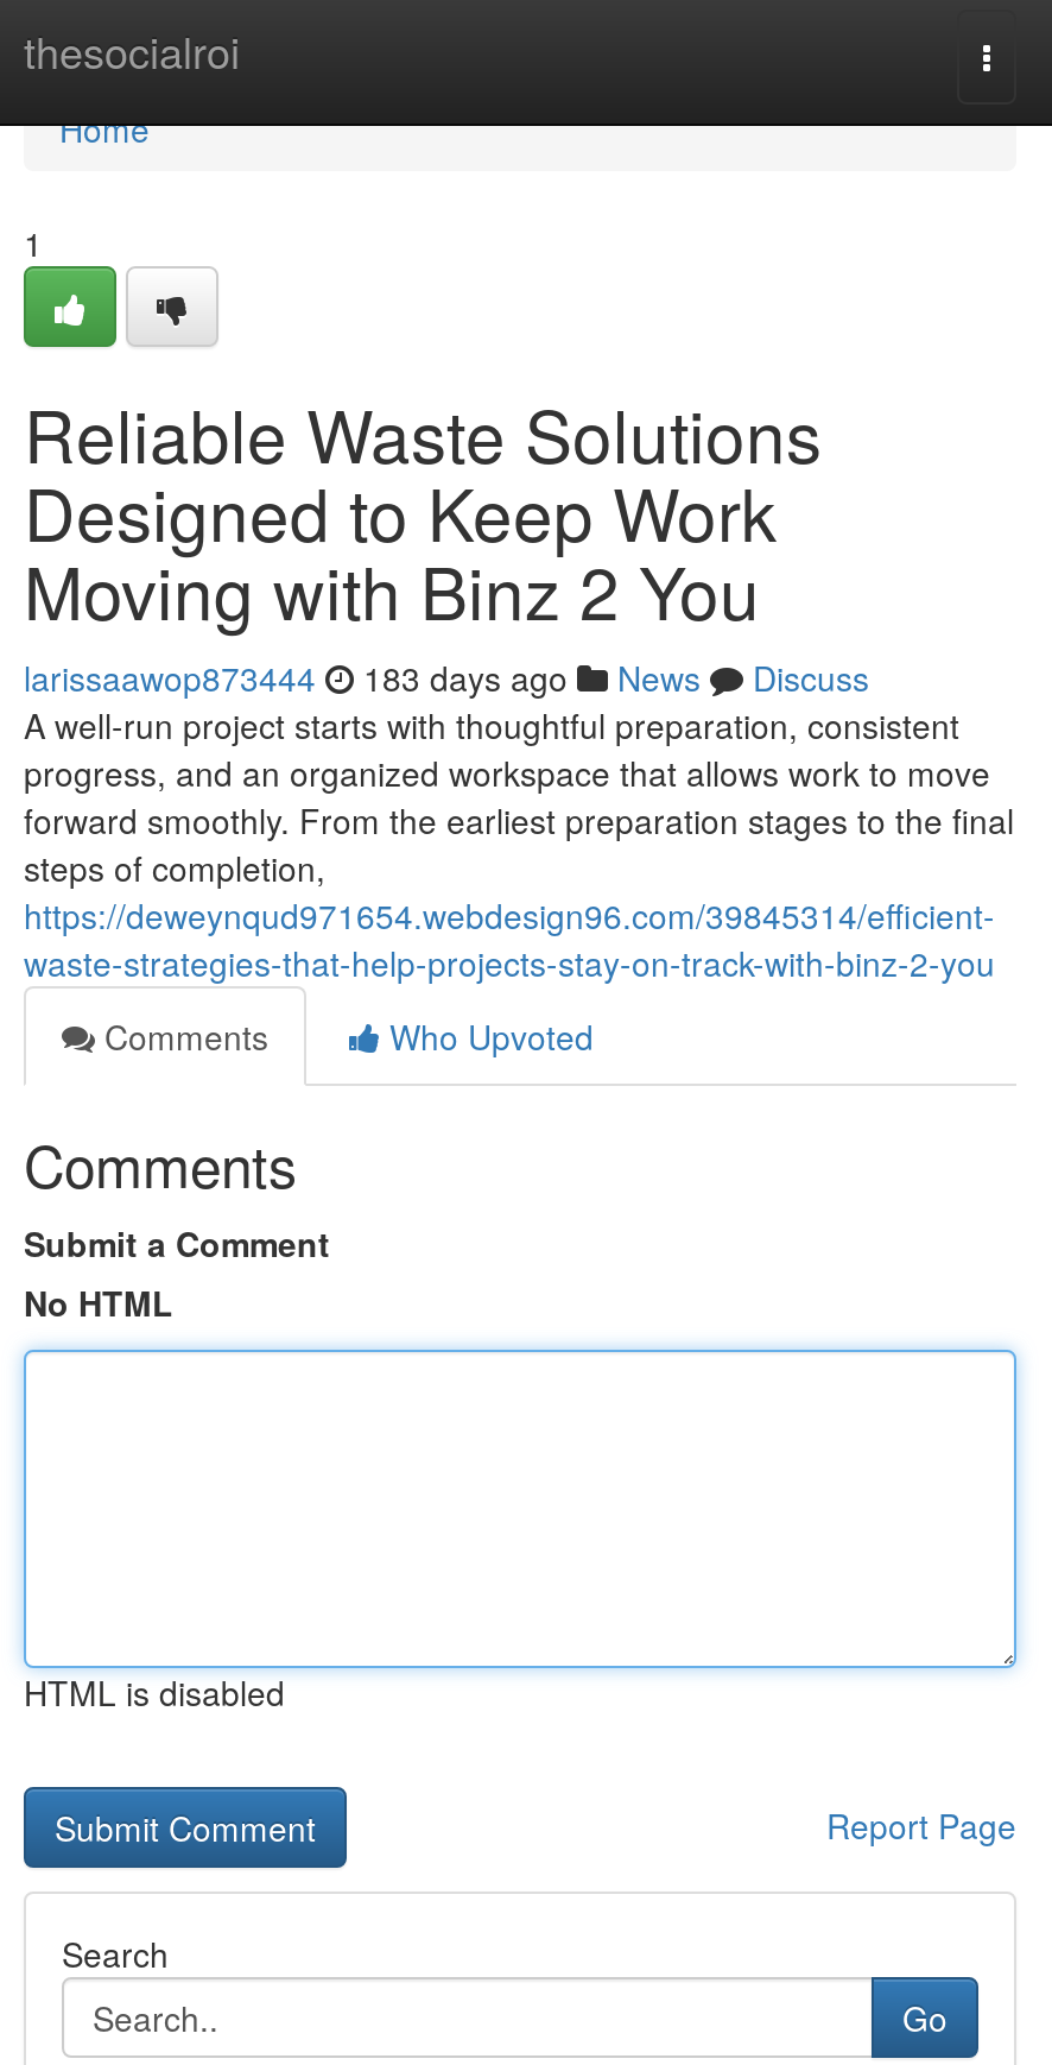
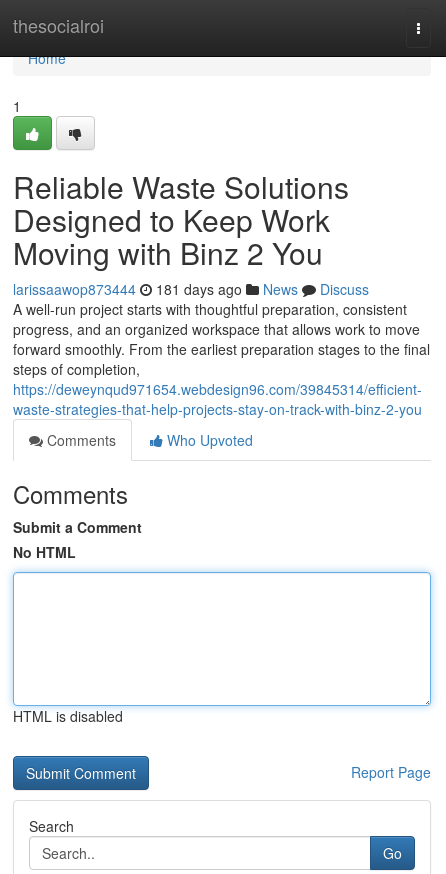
[24,653,869,701] larissaawop873444 183 days ago News Discuss -> [13,279,369,299] larissaawop873444 181 days ago News Discuss

